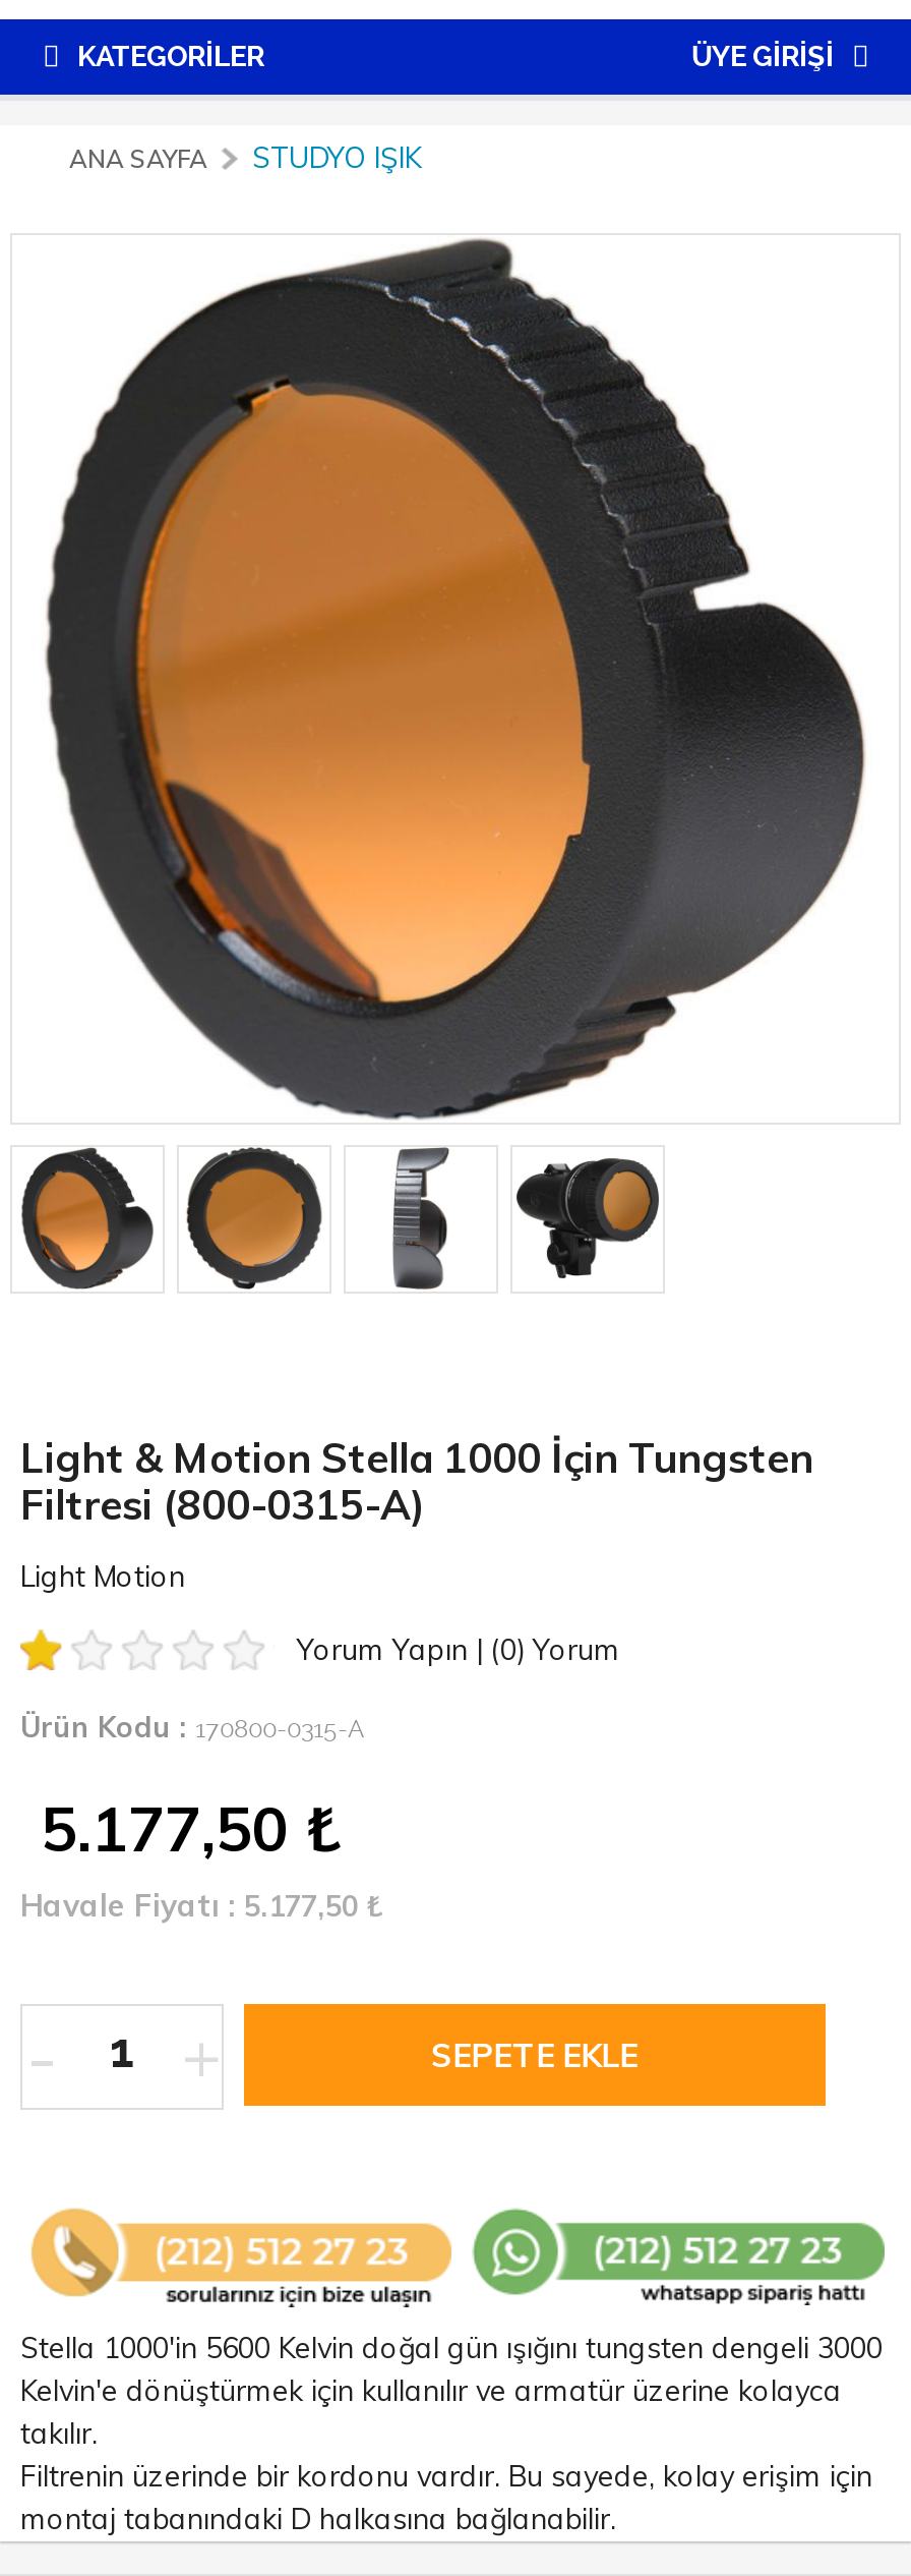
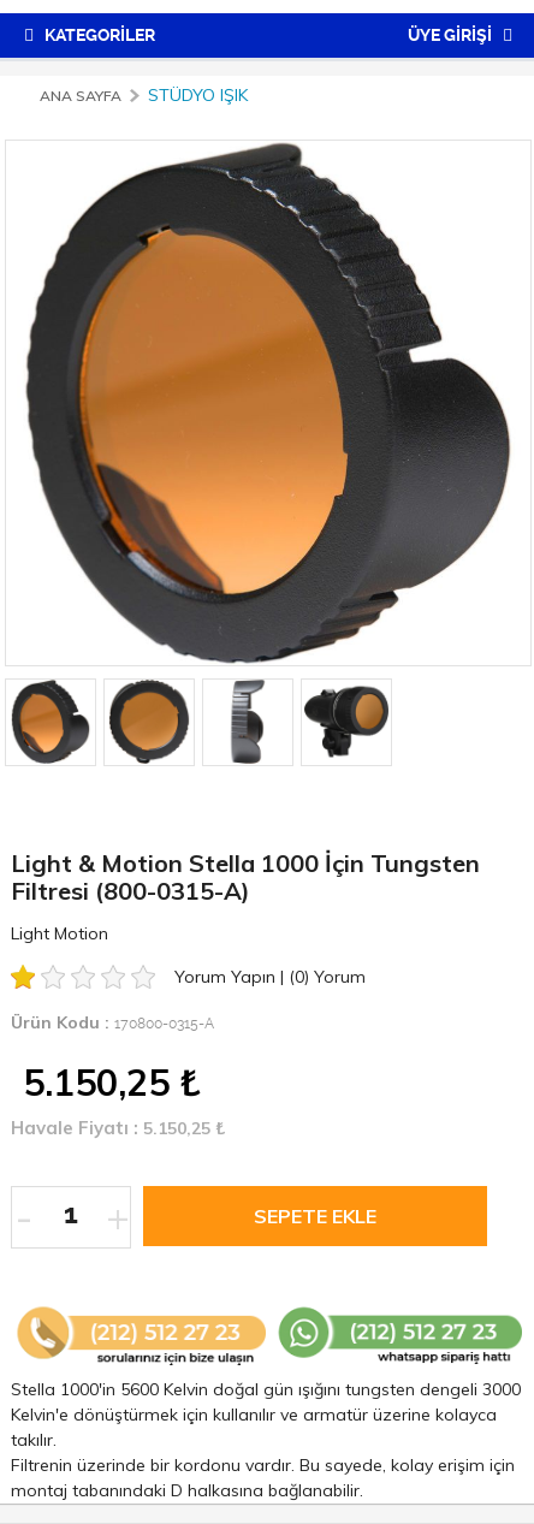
[41,1790,342,1868] 5.177,50 ₺ -> [23,1060,201,1105] 5.150,25 ₺
[20,1886,382,1925] Havale Fiyatı : 5.177,50 ₺ -> [11,1116,225,1139] Havale Fiyatı : 5.150,25 ₺

